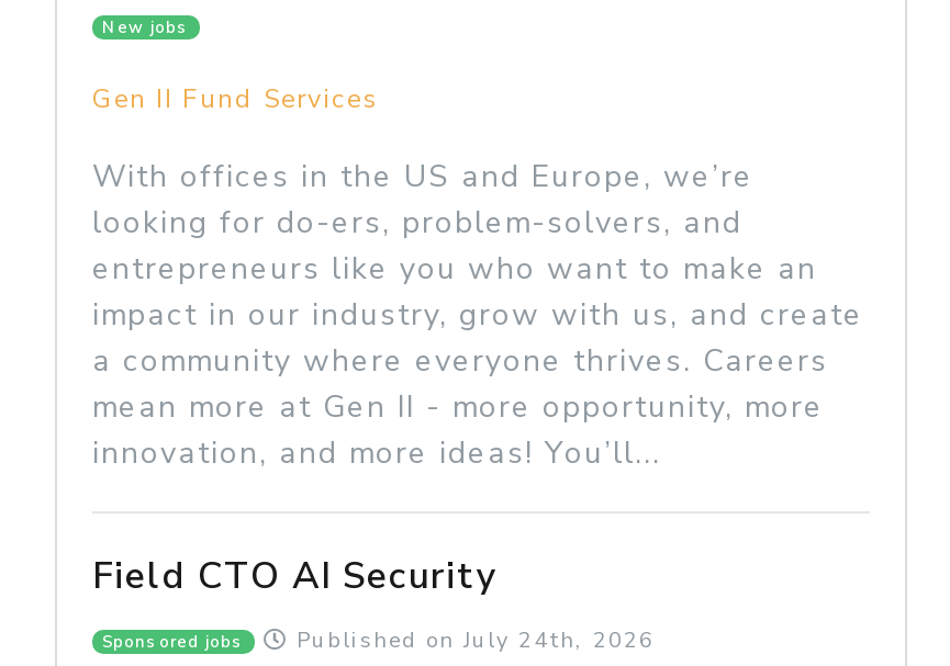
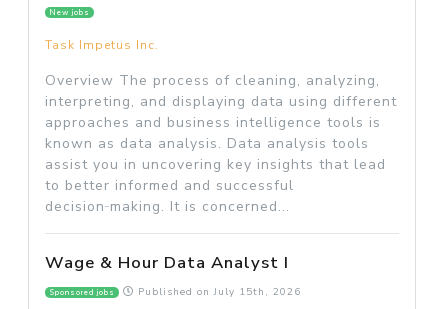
[92,81,380,116] Gen II Fund Services -> [45,37,159,53] Task Impetus Inc.
[92,156,863,474] With offices in the US and Europe, we’re | looking for do-ers, problem-solvers, and | entrepreneurs like you who want to make an | impact in our industry, grow with us, and create | a community where everyone thrives. Careers | mean more at Gen II - more opportunity, more | innovation, and more ideas! You’ll... -> [45,71,397,216] Overview The process of cleaning, analyzing, | interpreting, and displaying data using different | approaches and business intelligence tools is | known as data analysis. Data analysis tools | assist you in uncovering key insights that lead | to better informed and successful | decision‑making. It is concerned...
[92,551,499,601] Field CTO AI Security -> [45,251,289,274] Wage & Hour Data Analyst I
[288,625,655,656] Published on July 24th, 2026 -> [134,285,301,299] Published on July 15th, 2026

